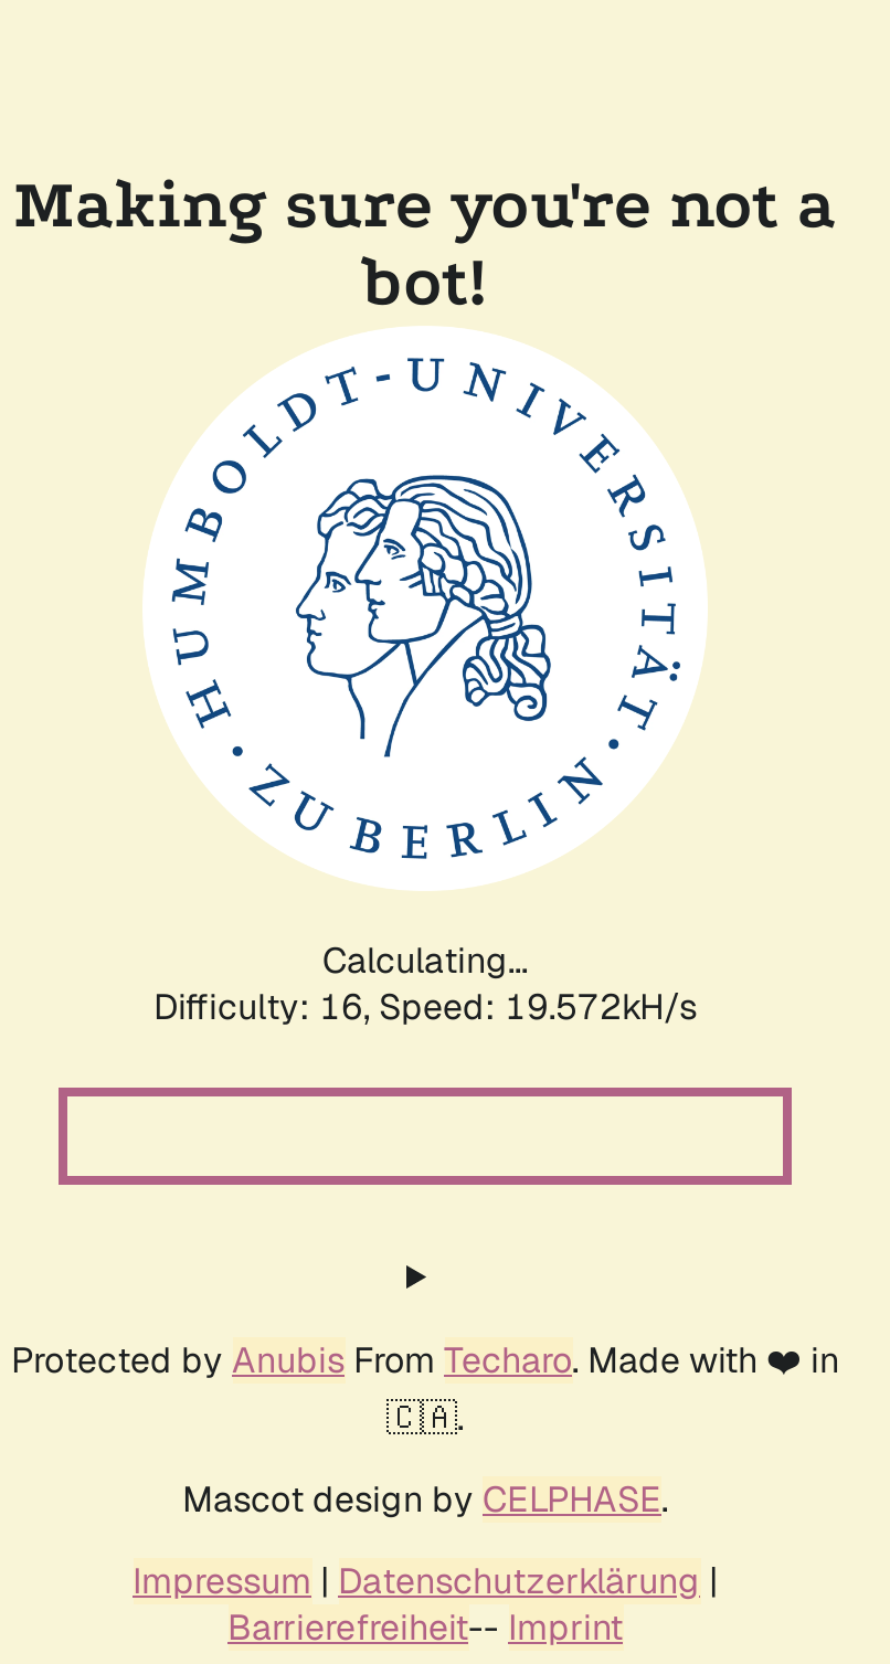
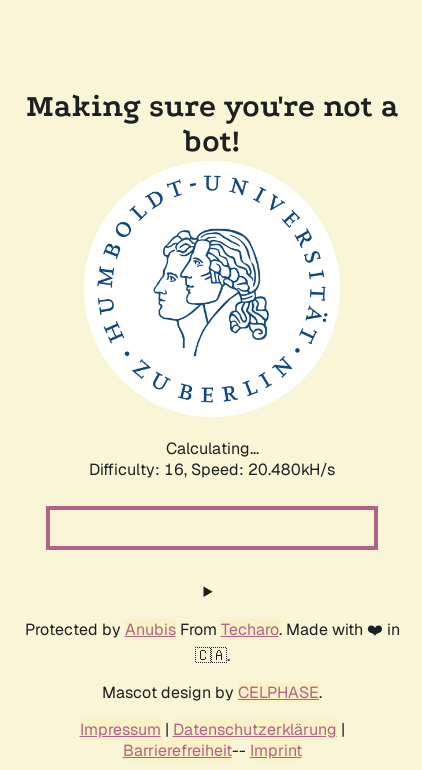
[153,984,697,1030] Difficulty: 16, Speed: 19.572kH/s -> [89,459,335,480] Difficulty: 16, Speed: 20.480kH/s

